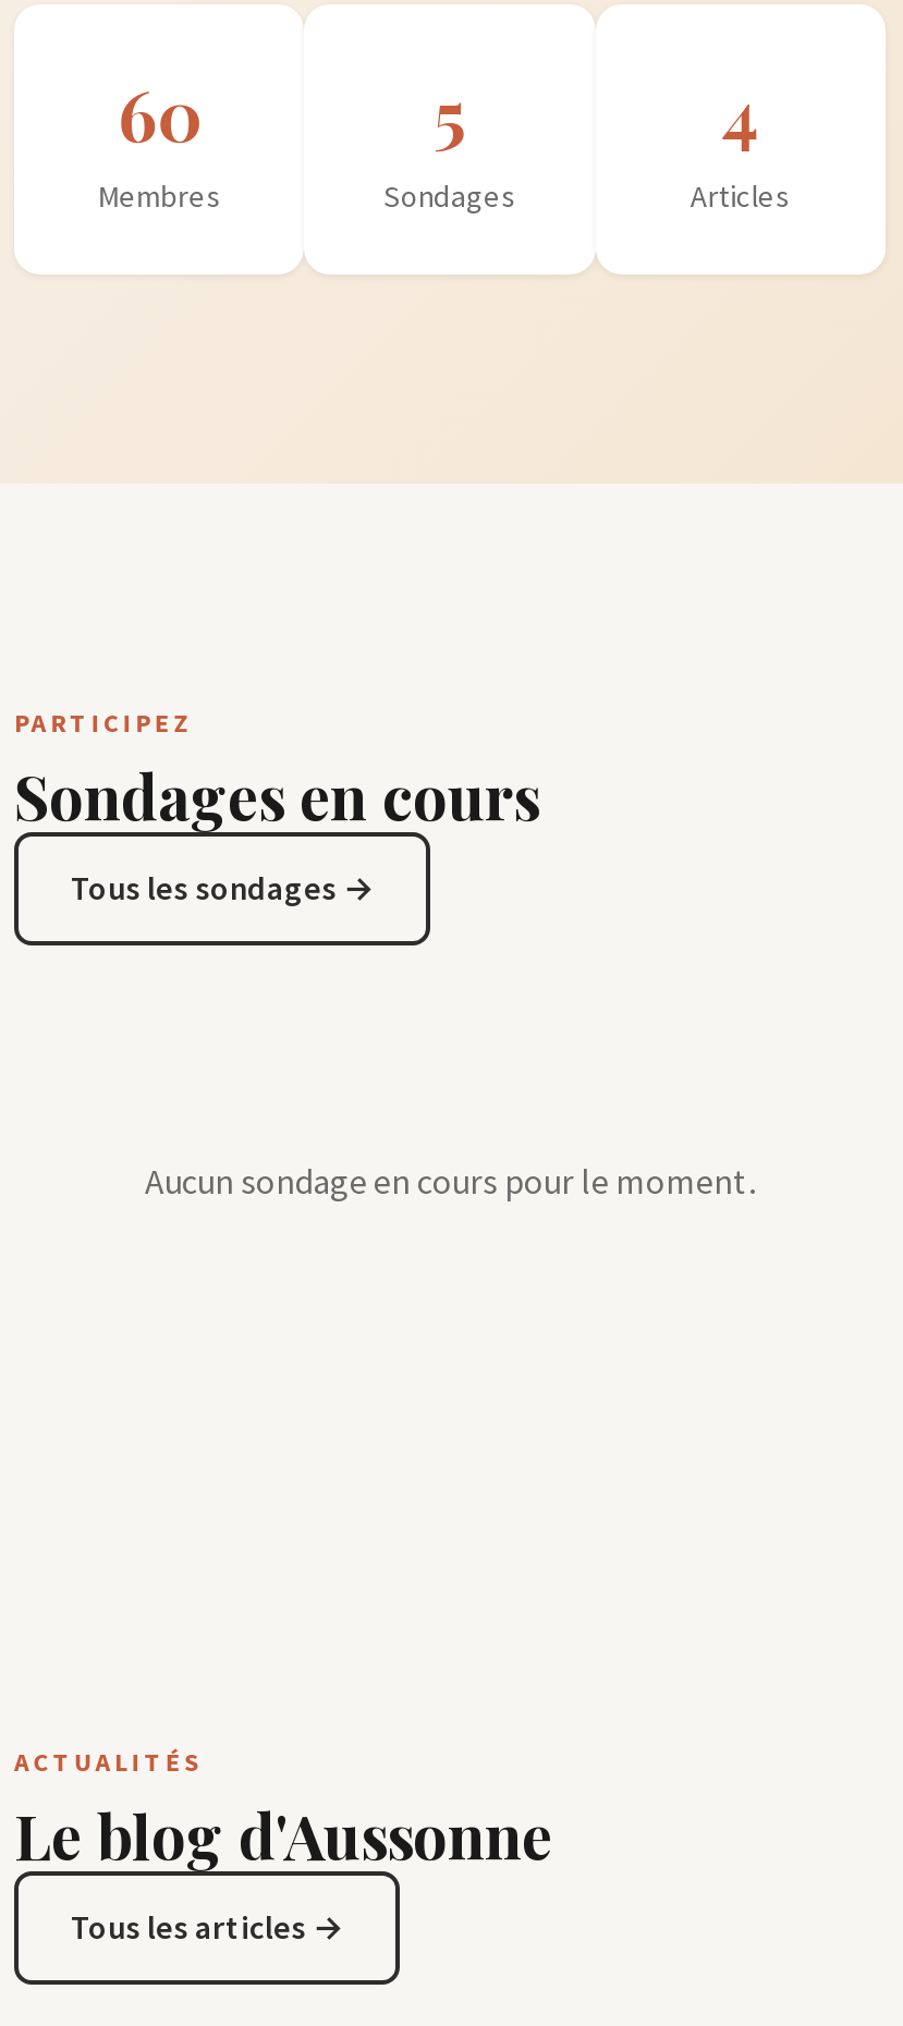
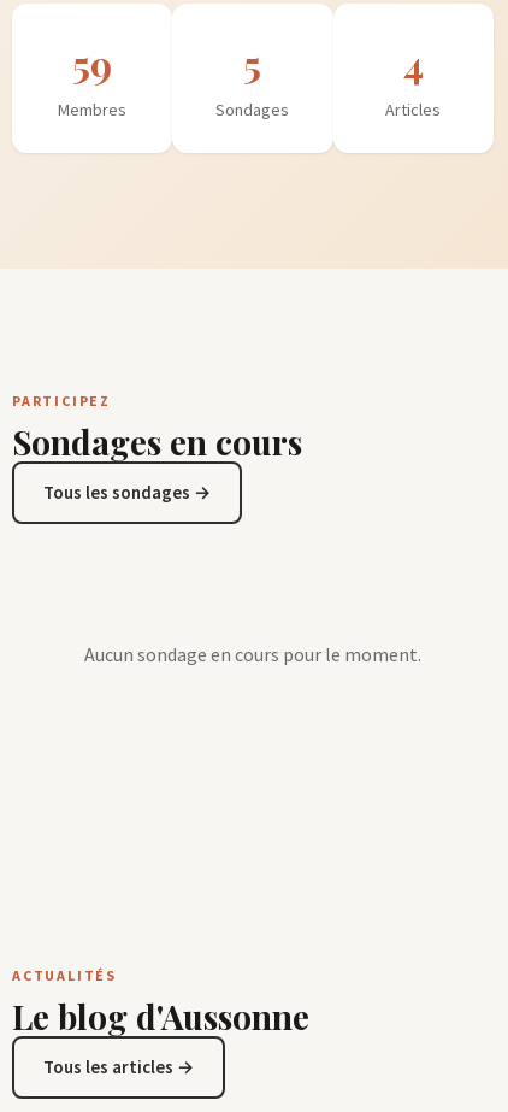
[118,65,201,159] 60 -> [72,37,112,89] 59

